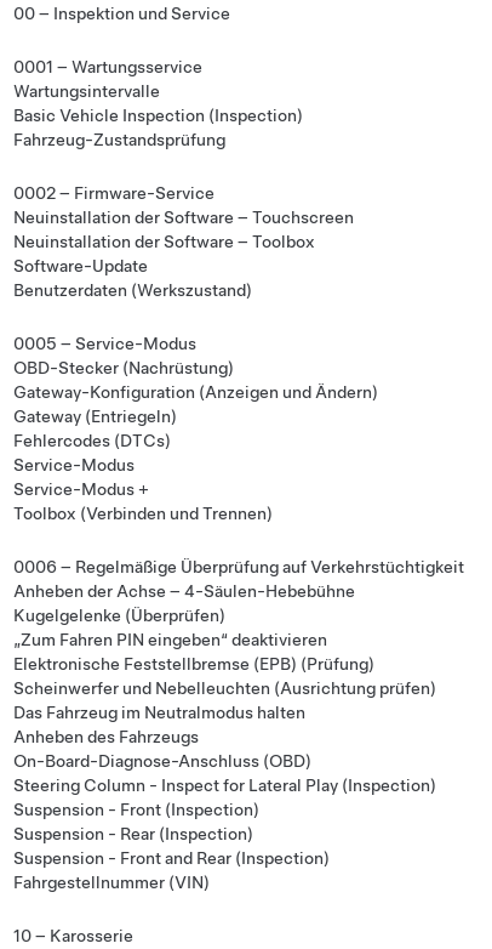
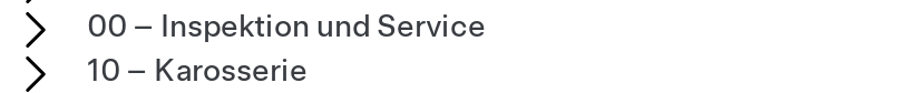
[13,57,464,892] 0001 – Wartungsservice | Wartungsintervalle | Basic Vehicle Inspection (Inspection) | Fahrzeug-Zustandsprüfung | 0002 – Firmware-Service | Neuinstallation der Software – Touchscreen | Neuinstallation der Software – Toolbox | Software-Update | Benutzerdaten (Werkszustand) | 0005 – Service-Modus | OBD-Stecker (Nachrüstung) | Gateway-Konfiguration (Anzeigen und Ändern) | Gateway (Entriegeln) | Fehlercodes (DTCs) | Service-Modus | Service-Modus + | Toolbox (Verbinden und Trennen) | 0006 – Regelmäßige Überprüfung auf Verkehrstüchtigkeit | Anheben der Achse – 4-Säulen-Hebebühne | Kugelgelenke (Überprüfen) | „Zum Fahren PIN eingeben“ deaktivieren | Elektronische Feststellbremse (EPB) (Prüfung) | Scheinwerfer und Nebelleuchten (Ausrichtung prüfen) | Das Fahrzeug im Neutralmodus halten | Anheben des Fahrzeugs | On-Board-Diagnose-Anschluss (OBD) | Steering Column - Inspect for Lateral Play (Inspection) | Suspension - Front (Inspection) | Suspension - Rear (Inspection) | Suspension - Front and Rear (Inspection) | Fahrgestellnummer (VIN) -> none

